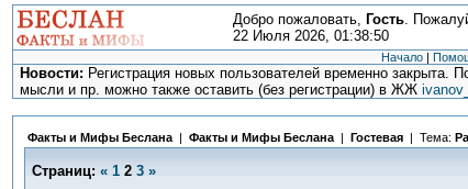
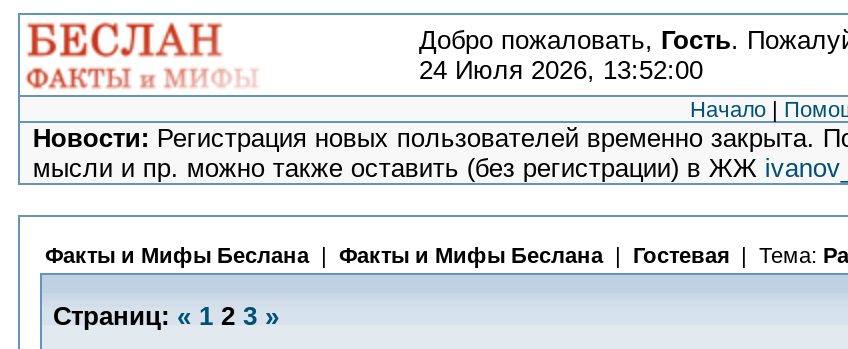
[232,27,388,44] 22 Июля 2026, 01:38:50 -> [419,55,703,85] 24 Июля 2026, 13:52:00

